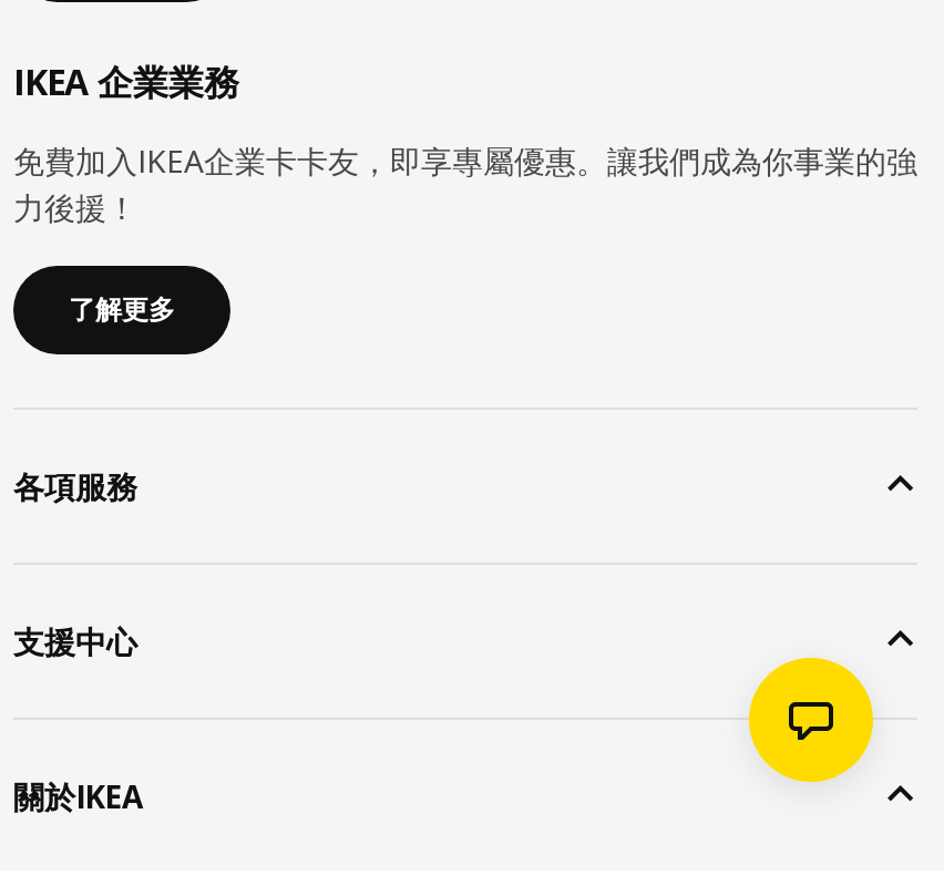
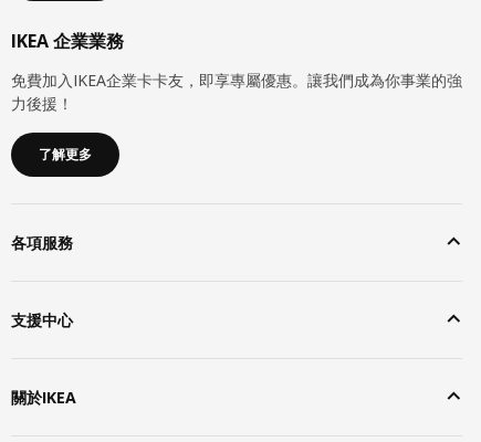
[747,656,875,784] [image] -> none

